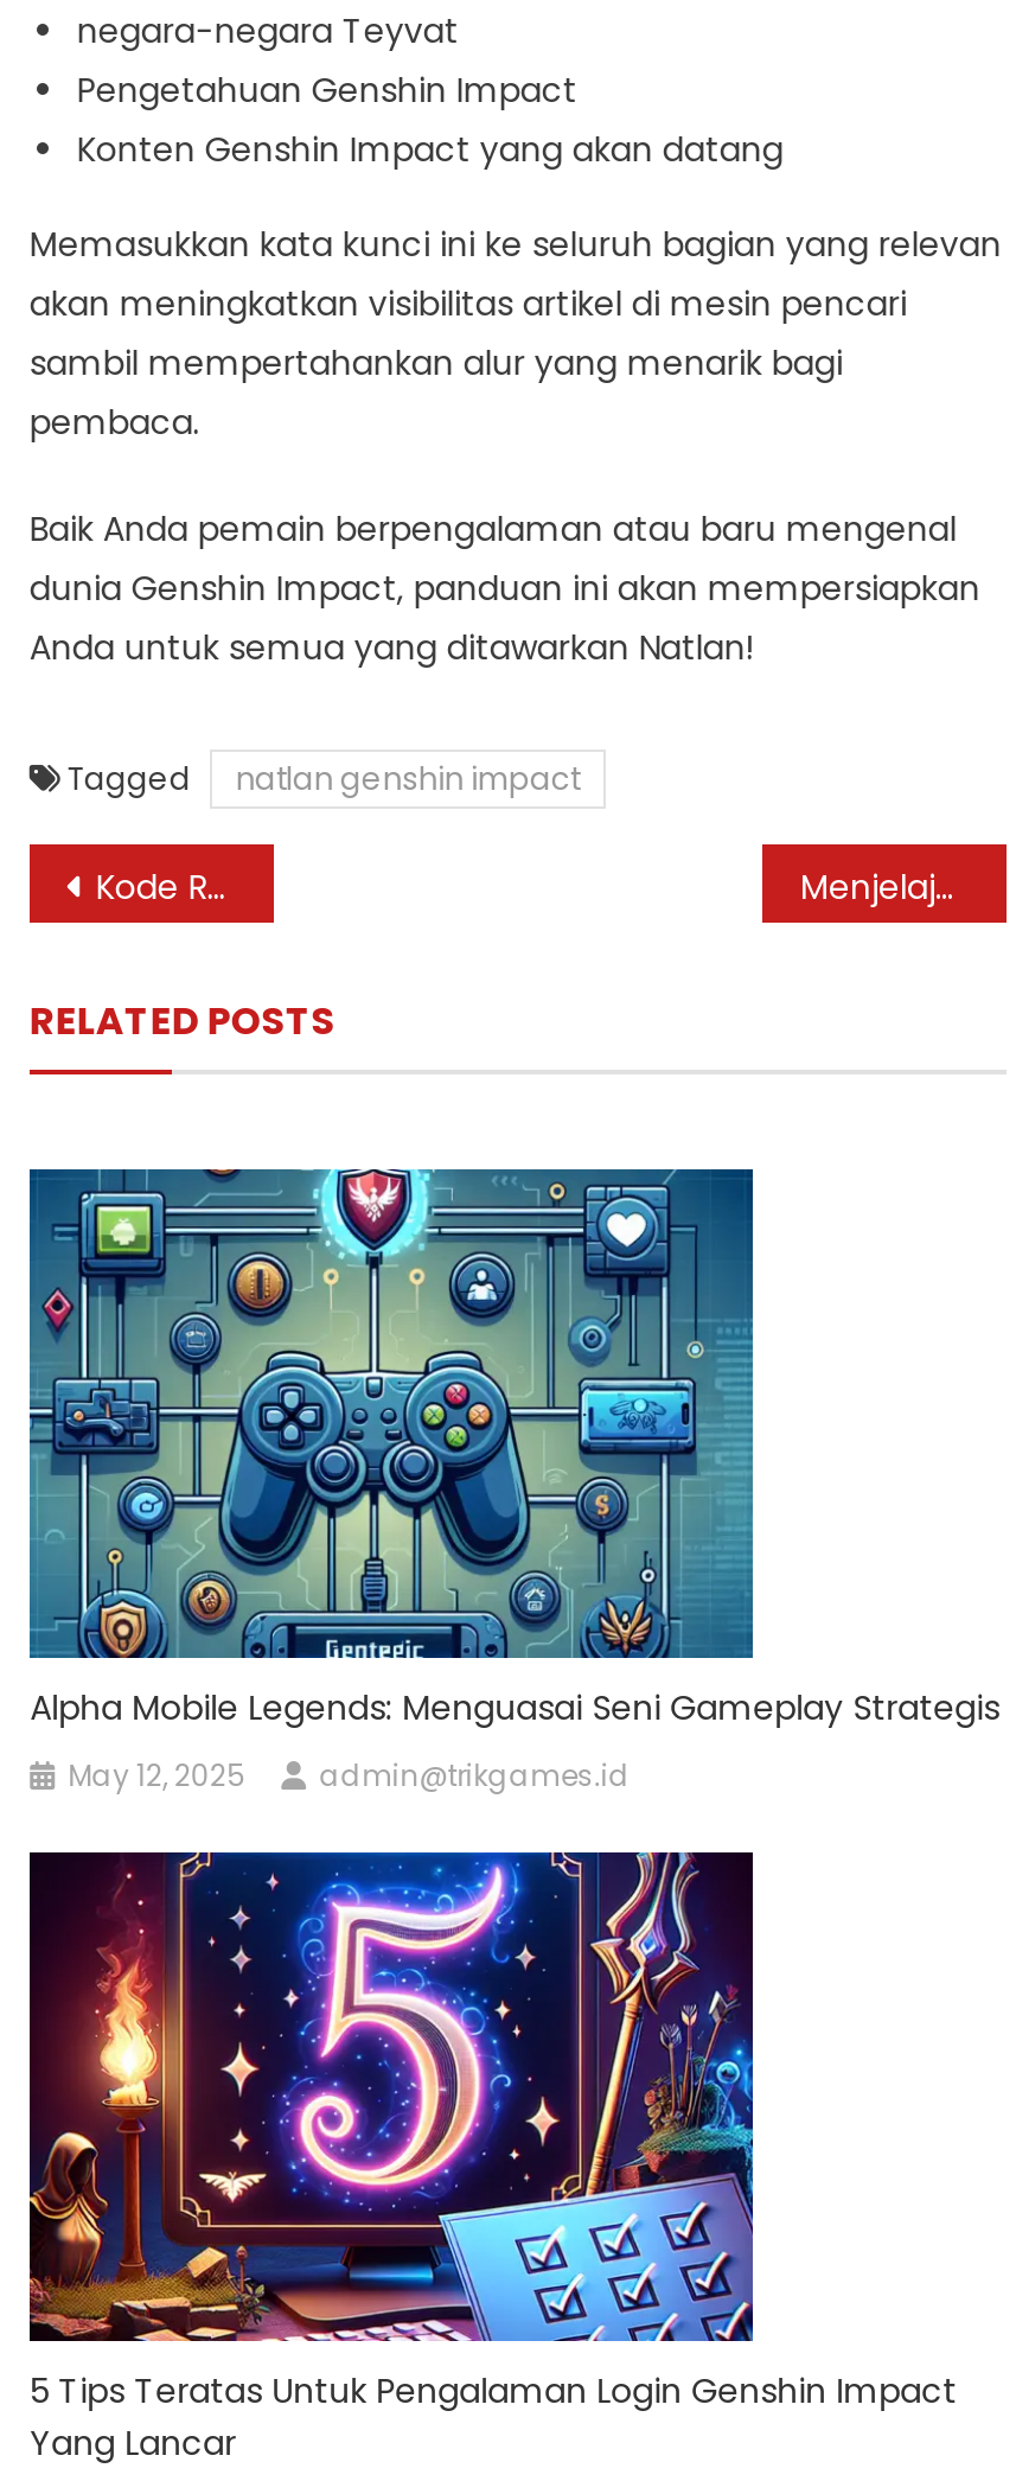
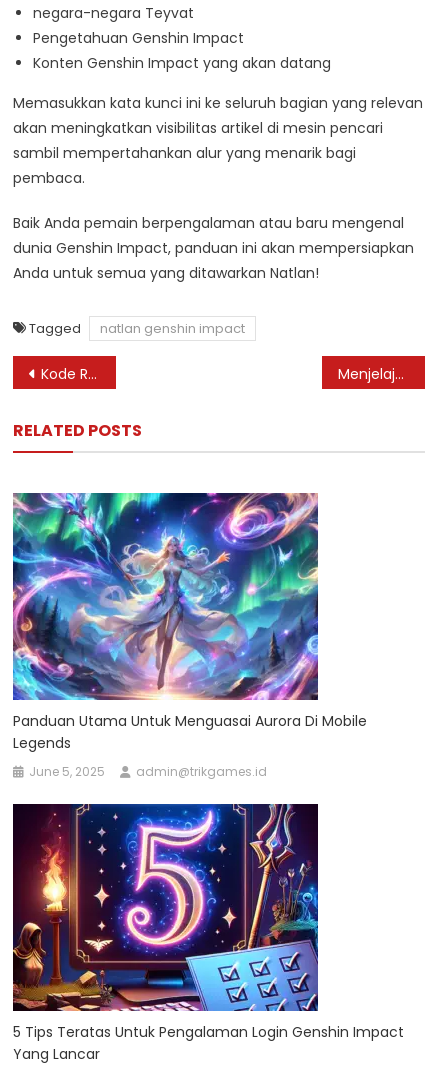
[27,1167,1000,1731] [image] | Alpha Mobile Legends: Menguasai Seni Gameplay Strategis -> [12,492,367,753] [image] | Panduan Utama Untuk Menguasai Aurora Di Mobile | Legends
[68,1755,630,1796] May 12, 2025 admin@trikgames.id -> [29,763,267,780] June 5, 2025 admin@trikgames.id

